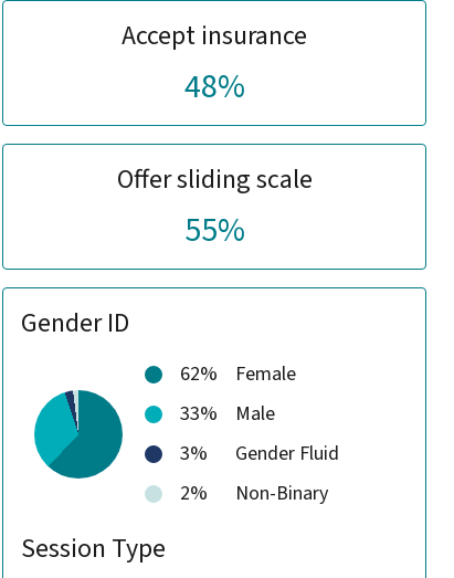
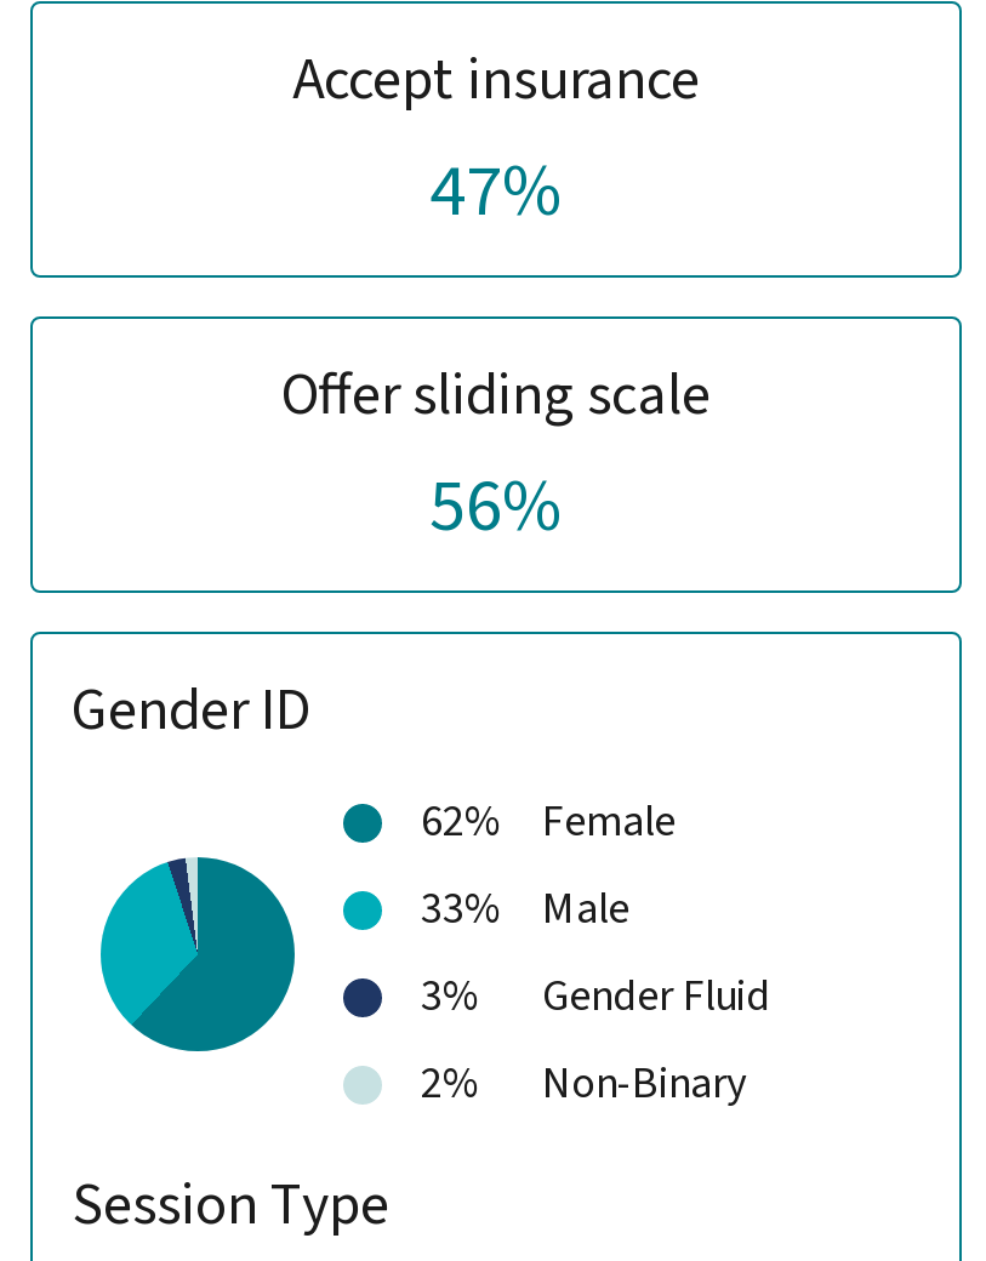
[184,63,245,111] 48% -> [429,138,563,242] 47%
[184,207,245,254] 55% -> [429,453,563,558] 56%

